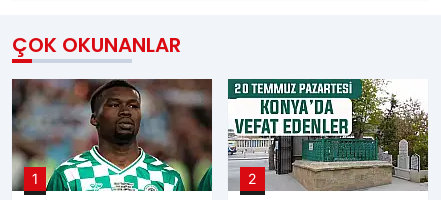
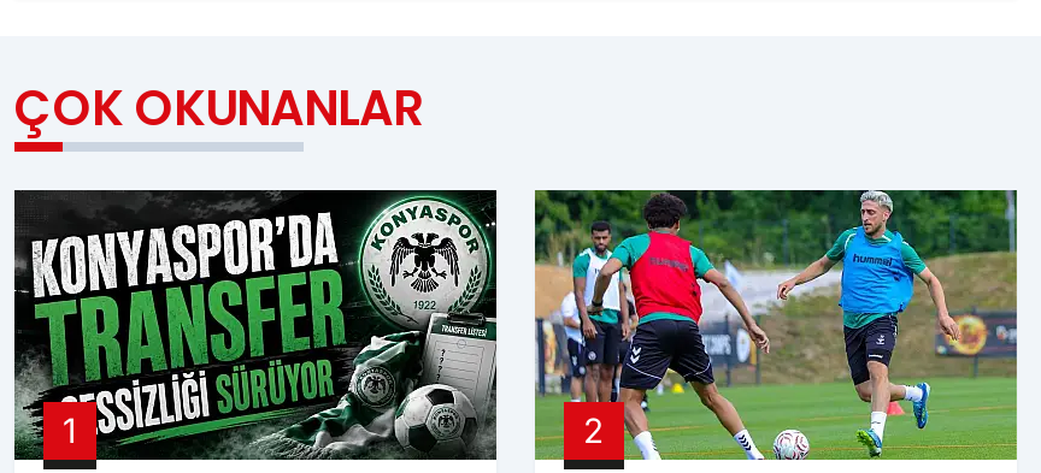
[12,78,212,192] [image] -> [14,188,496,462] [image]
[228,79,429,191] [image] -> [533,188,1019,462] [image]

